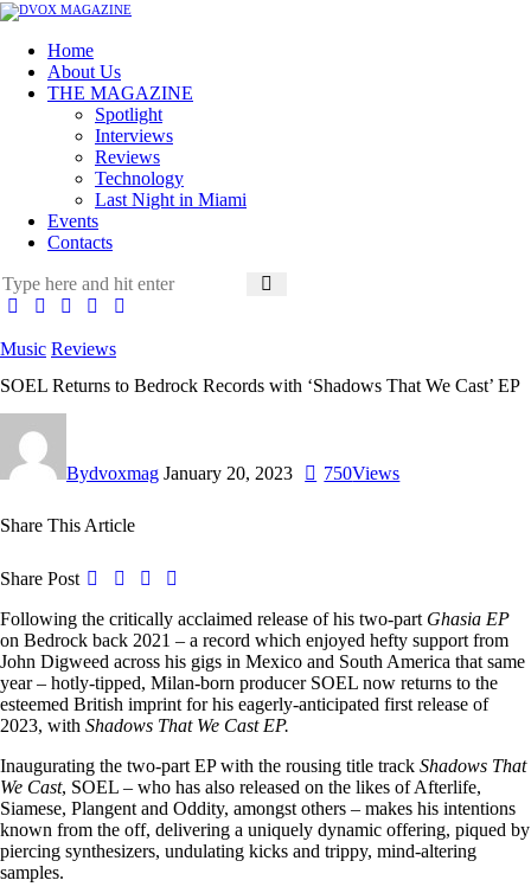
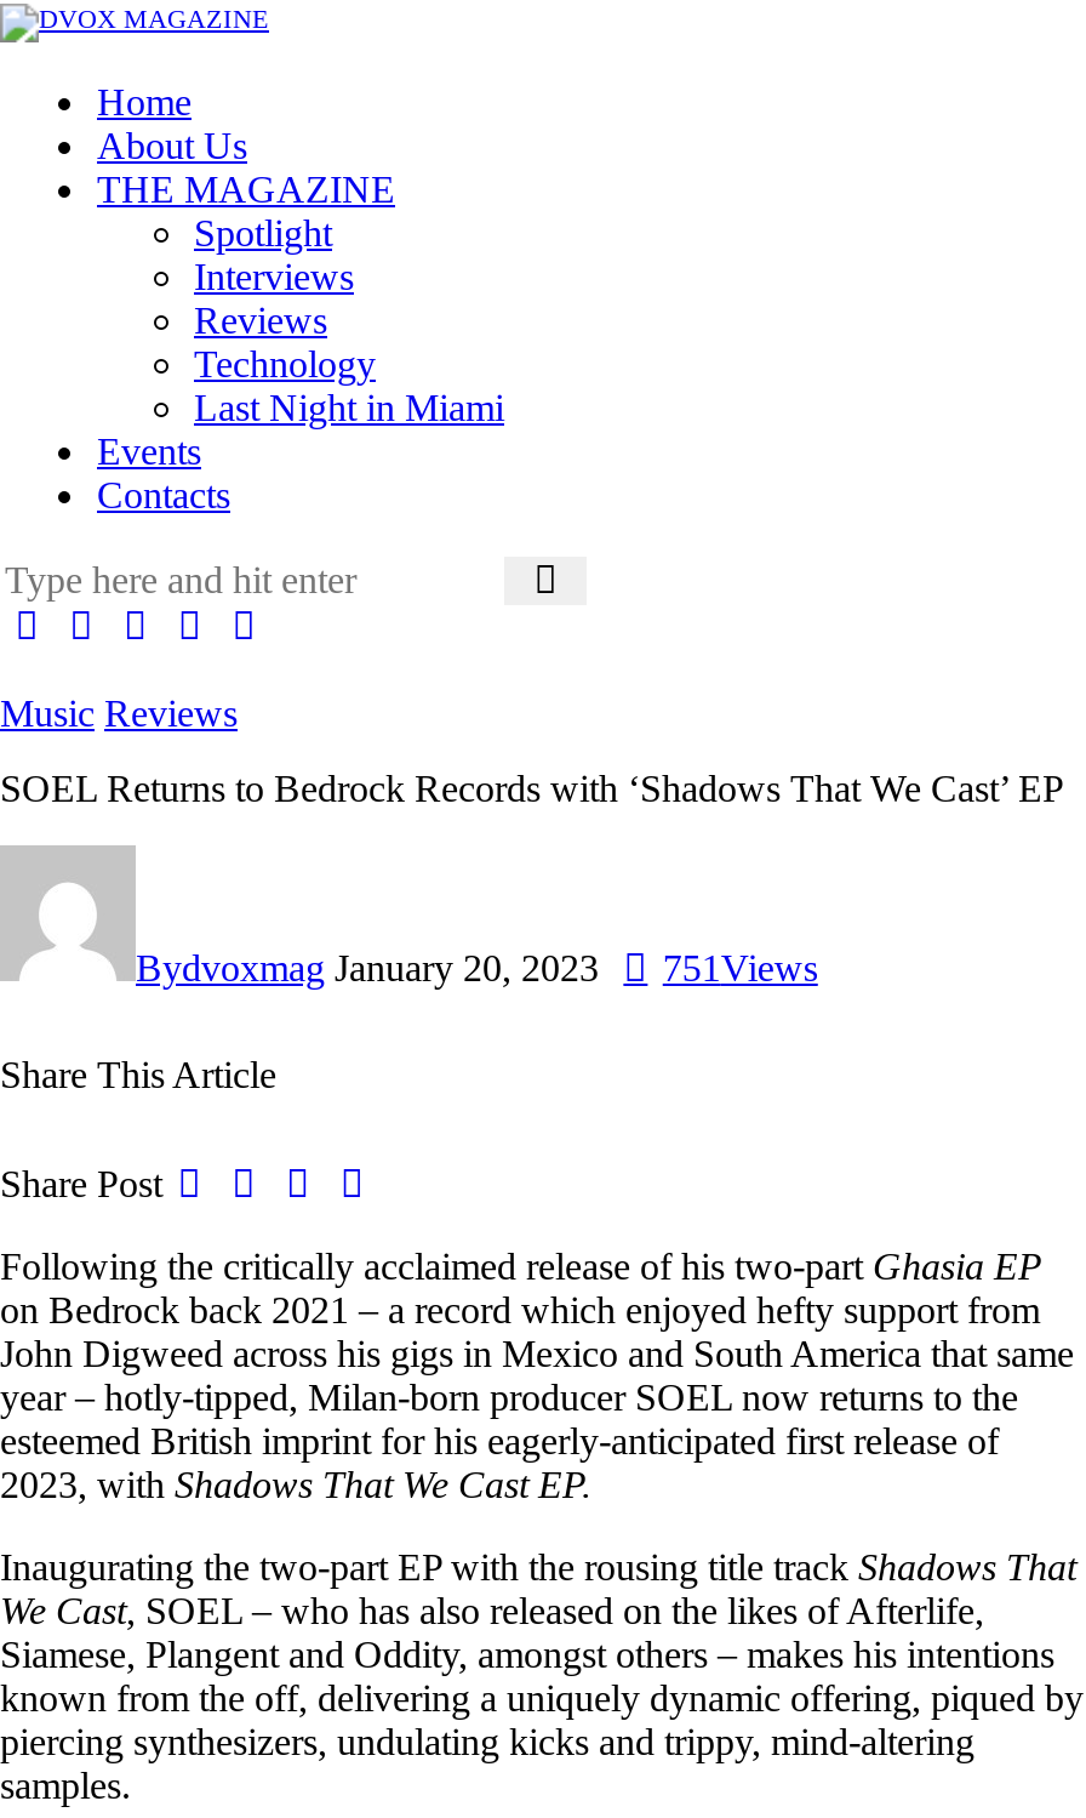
[66,462,400,483] Bydvoxmag January 20, 2023 750 Views -> [136,946,818,987] Bydvoxmag January 20, 2023 751 Views

